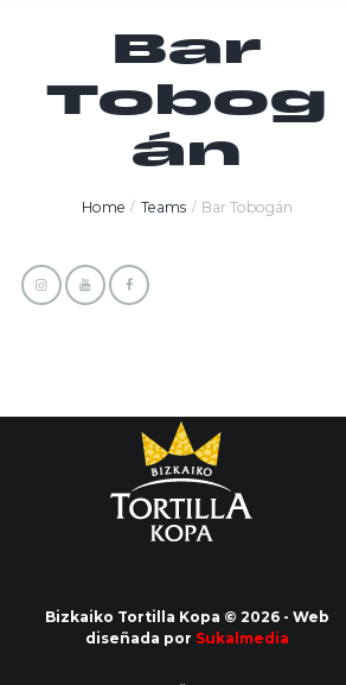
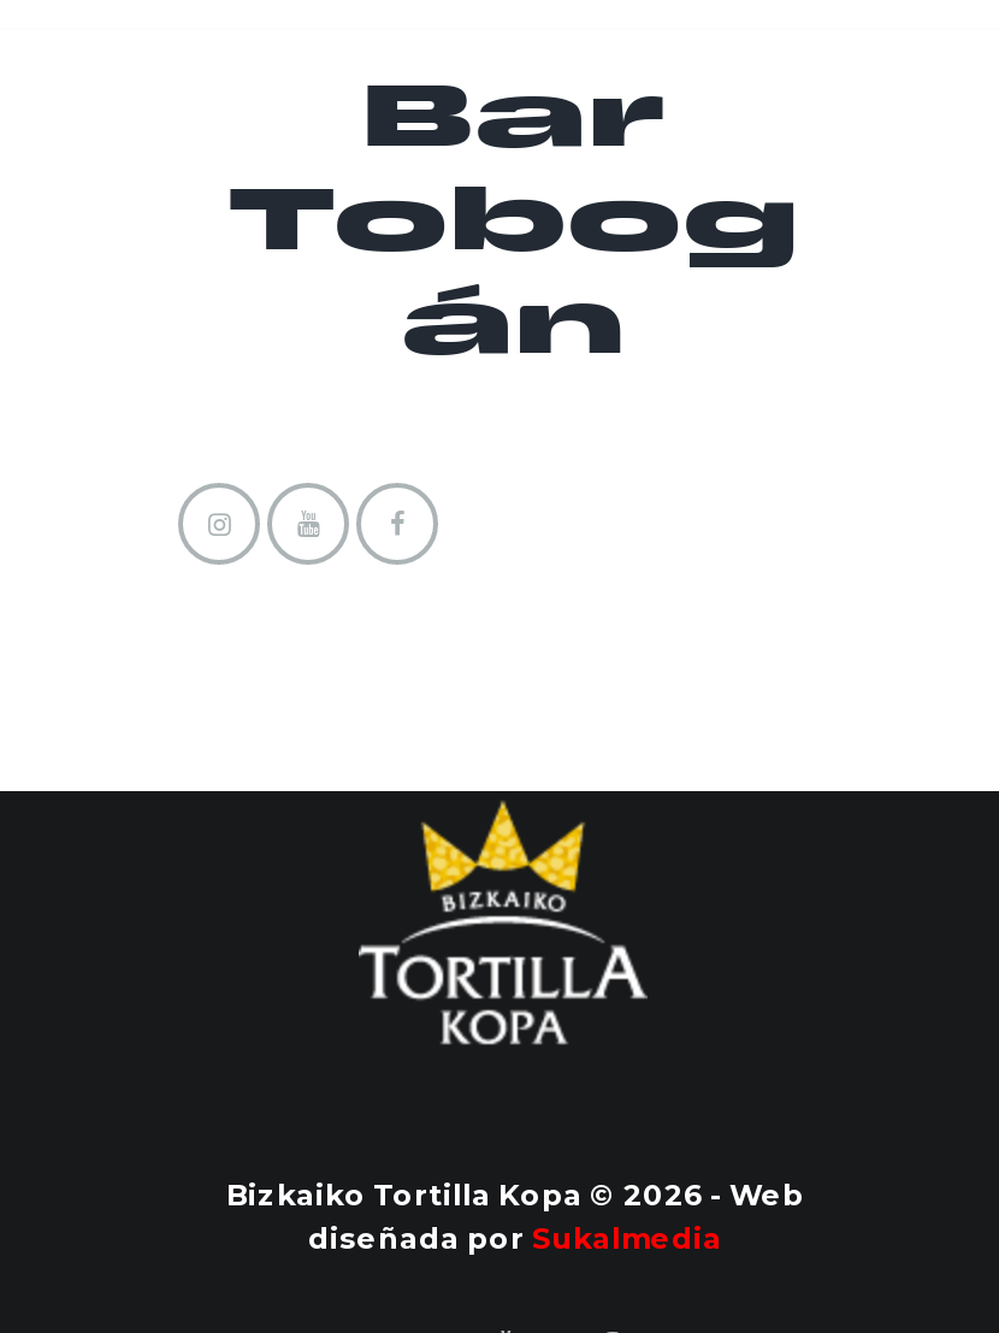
[81,198,293,216] Home | Teams | Bar Tobogán -> none

